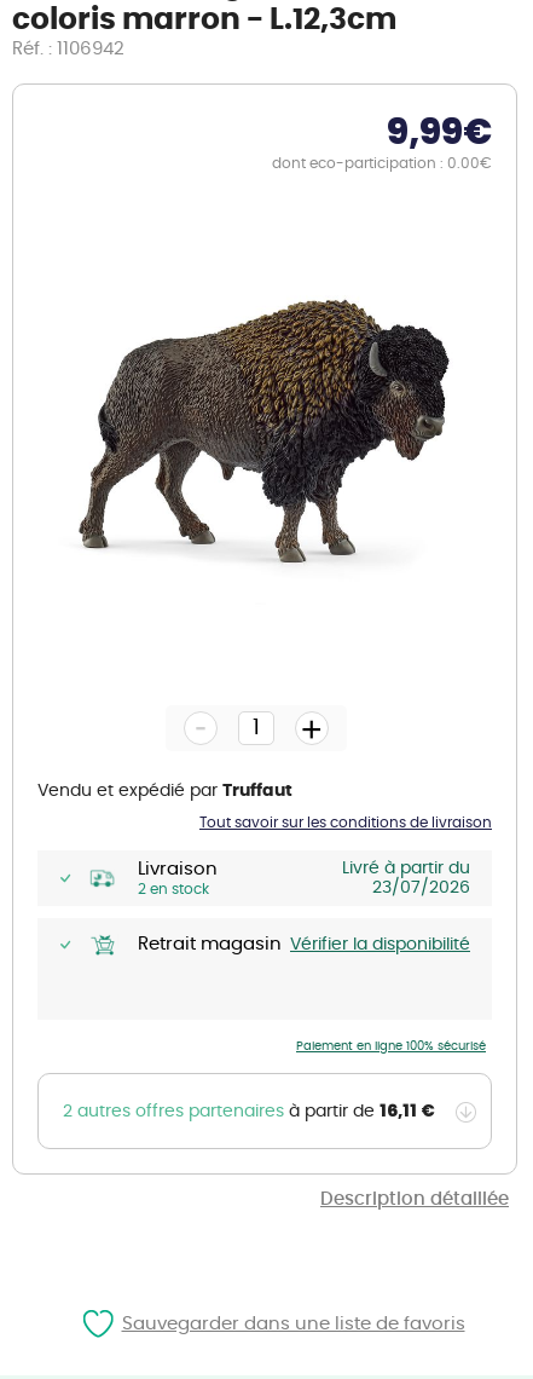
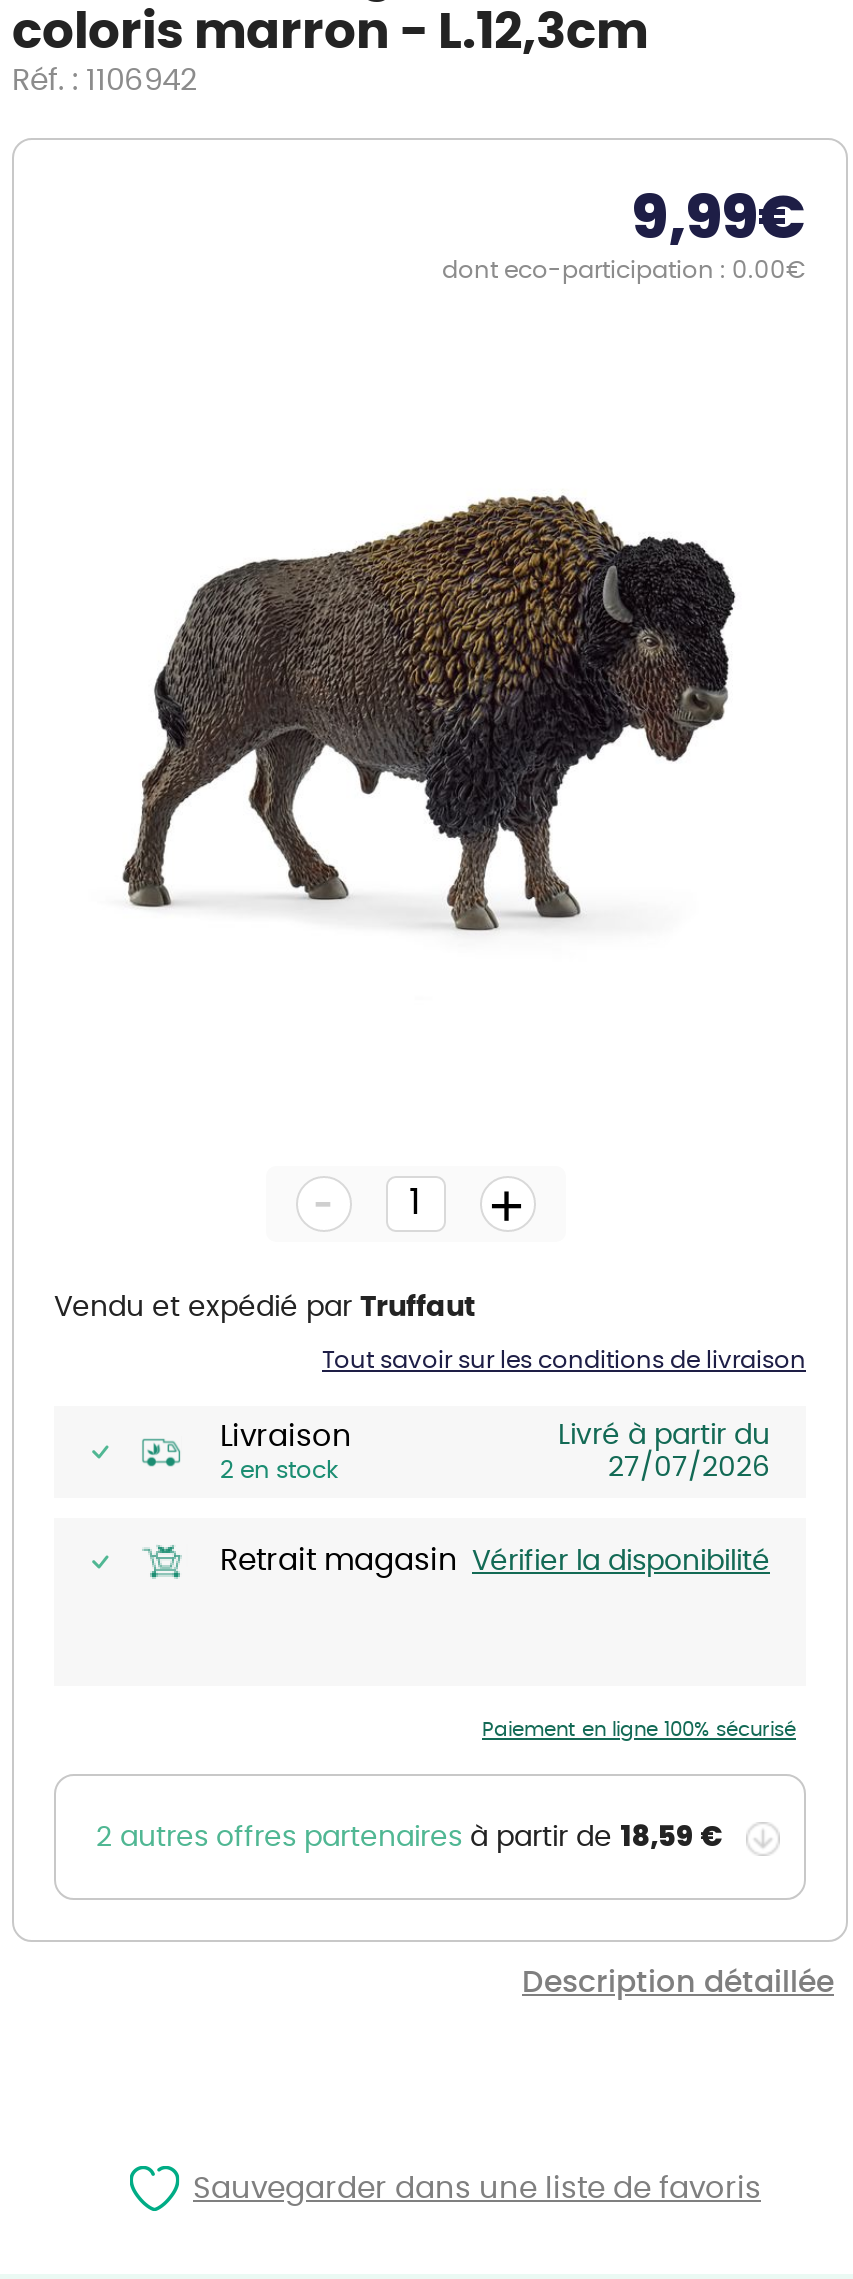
[372,879,470,896] 23/07/2026 -> [608,1454,770,1482] 27/07/2026
[63,1098,435,1123] 2 autres offres partenaires à partir de 16,11 € -> [96,1816,724,1856] 2 autres offres partenaires à partir de 18,59 €

